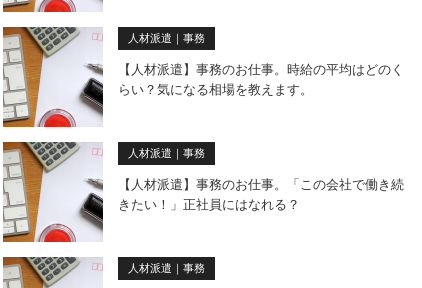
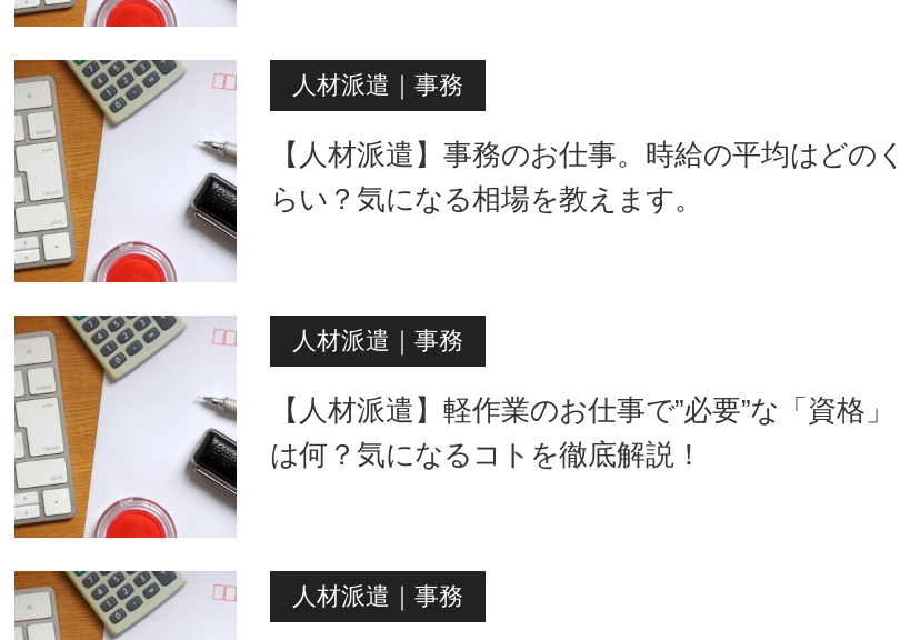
[118,177,404,212] 【人材派遣】事務のお仕事。「この会社で働き続 | きたい！」正社員にはなれる？ -> [270,394,894,472] 【人材派遣】軽作業のお仕事で”必要”な「資格」 | は何？気になるコトを徹底解説！

